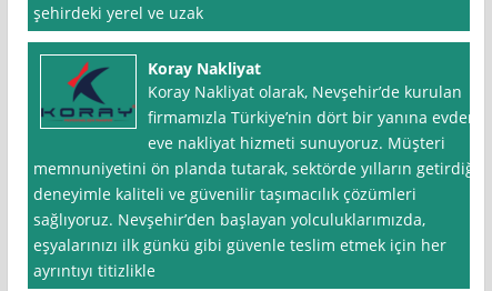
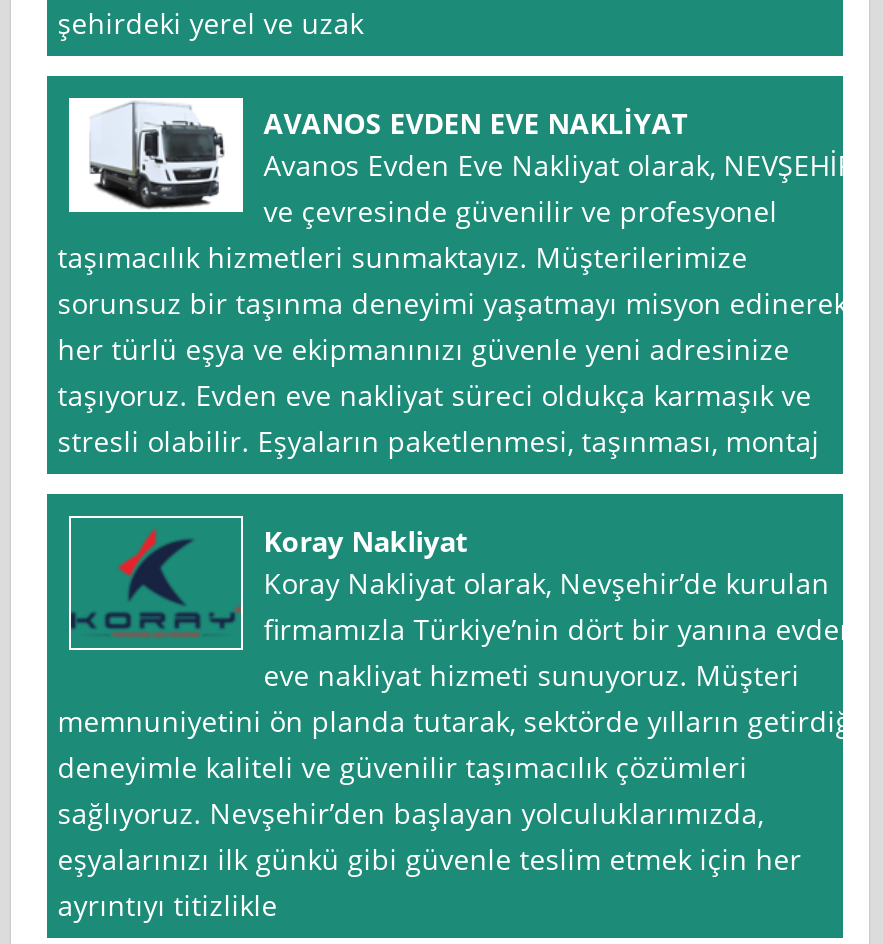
none -> [58,98,856,461] [image] | AVANOS EVDEN EVE NAKLİYAT | Avanos Evden Eve Nakliyat olarak, NEVŞEHİR | ve çevresinde güvenilir ve profesyonel | taşımacılık hizmetleri sunmaktayız. Müşterilerimize | sorunsuz bir taşınma deneyimi yaşatmayı misyon edinerek, | her türlü eşya ve ekipmanınızı güvenle yeni adresinize | taşıyoruz. Evden eve nakliyat süreci oldukça karmaşık ve | stresli olabilir. Eşyaların paketlenmesi, taşınması, montaj

